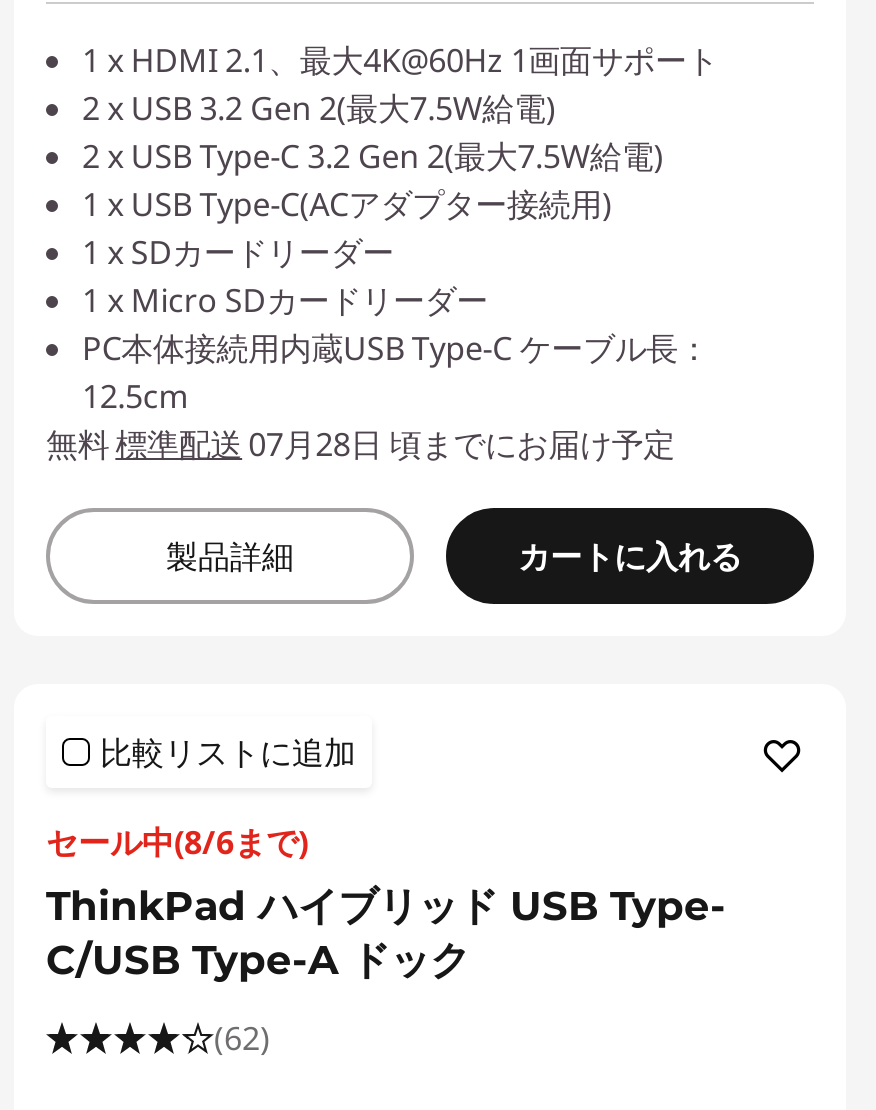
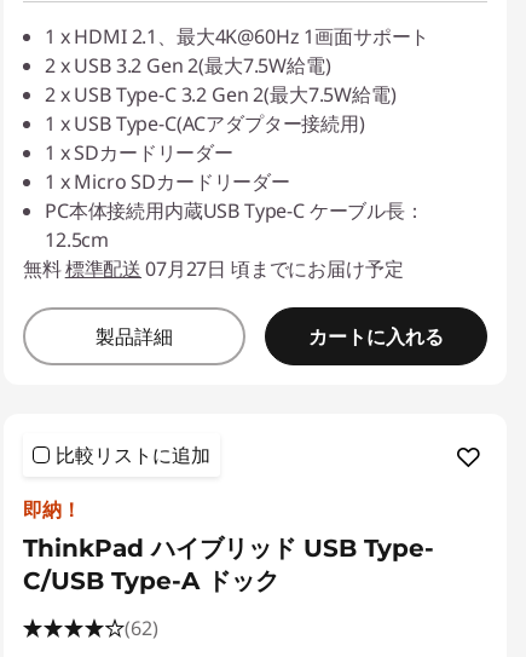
[46,422,675,466] 無料 標準配送 07月28日 頃までにお届け予定 -> [23,255,403,282] 無料 標準配送 07月27日 頃までにお届け予定
[46,820,308,864] セール中(8/6まで) -> [23,496,81,523] 即納！

